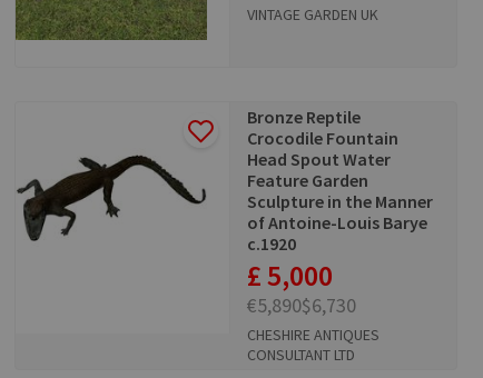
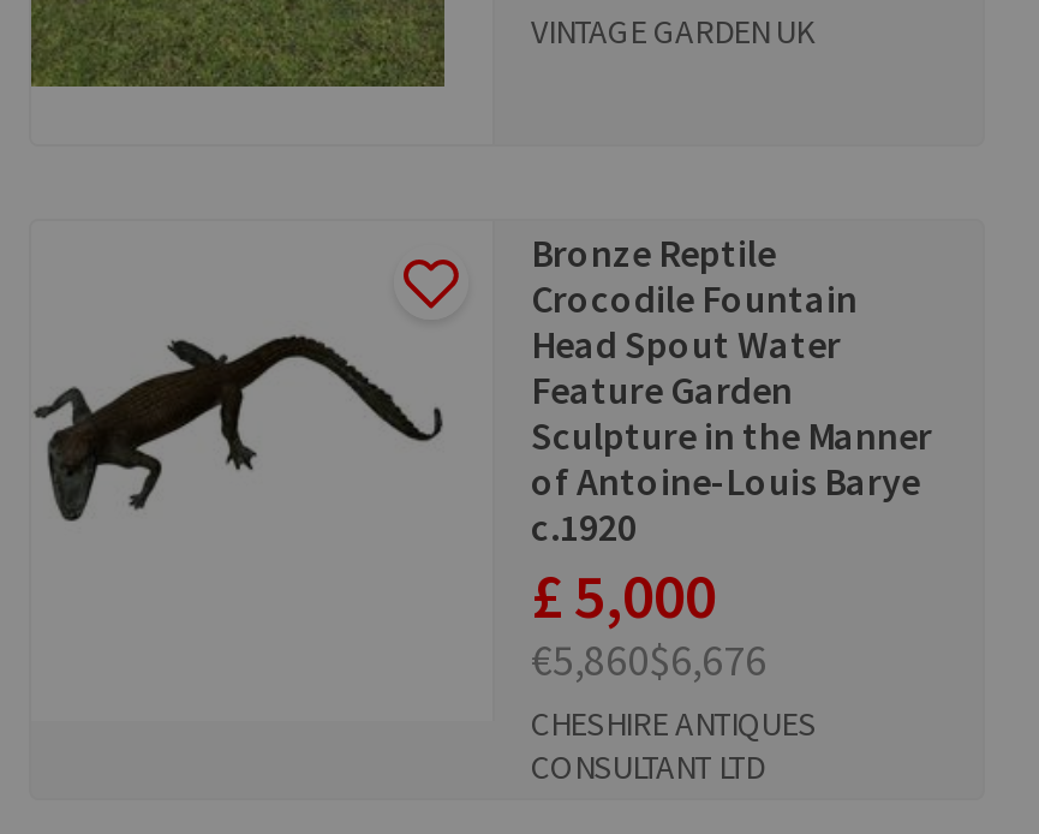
[247,292,356,318] €5,890$6,730 -> [531,632,766,687] €5,860$6,676

